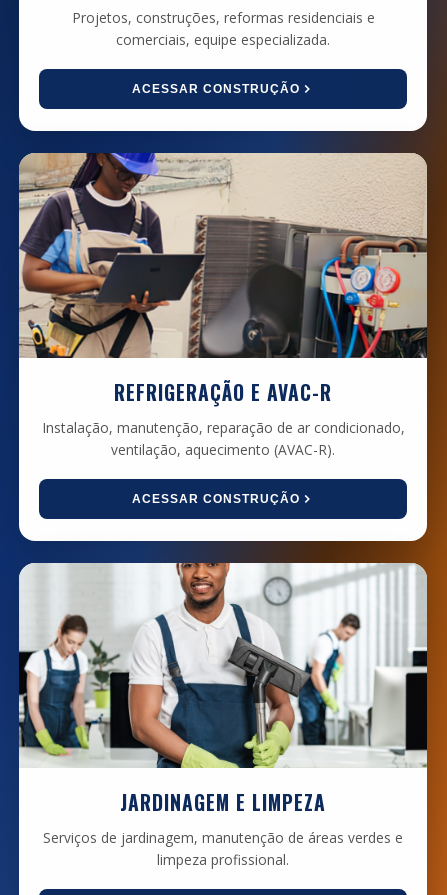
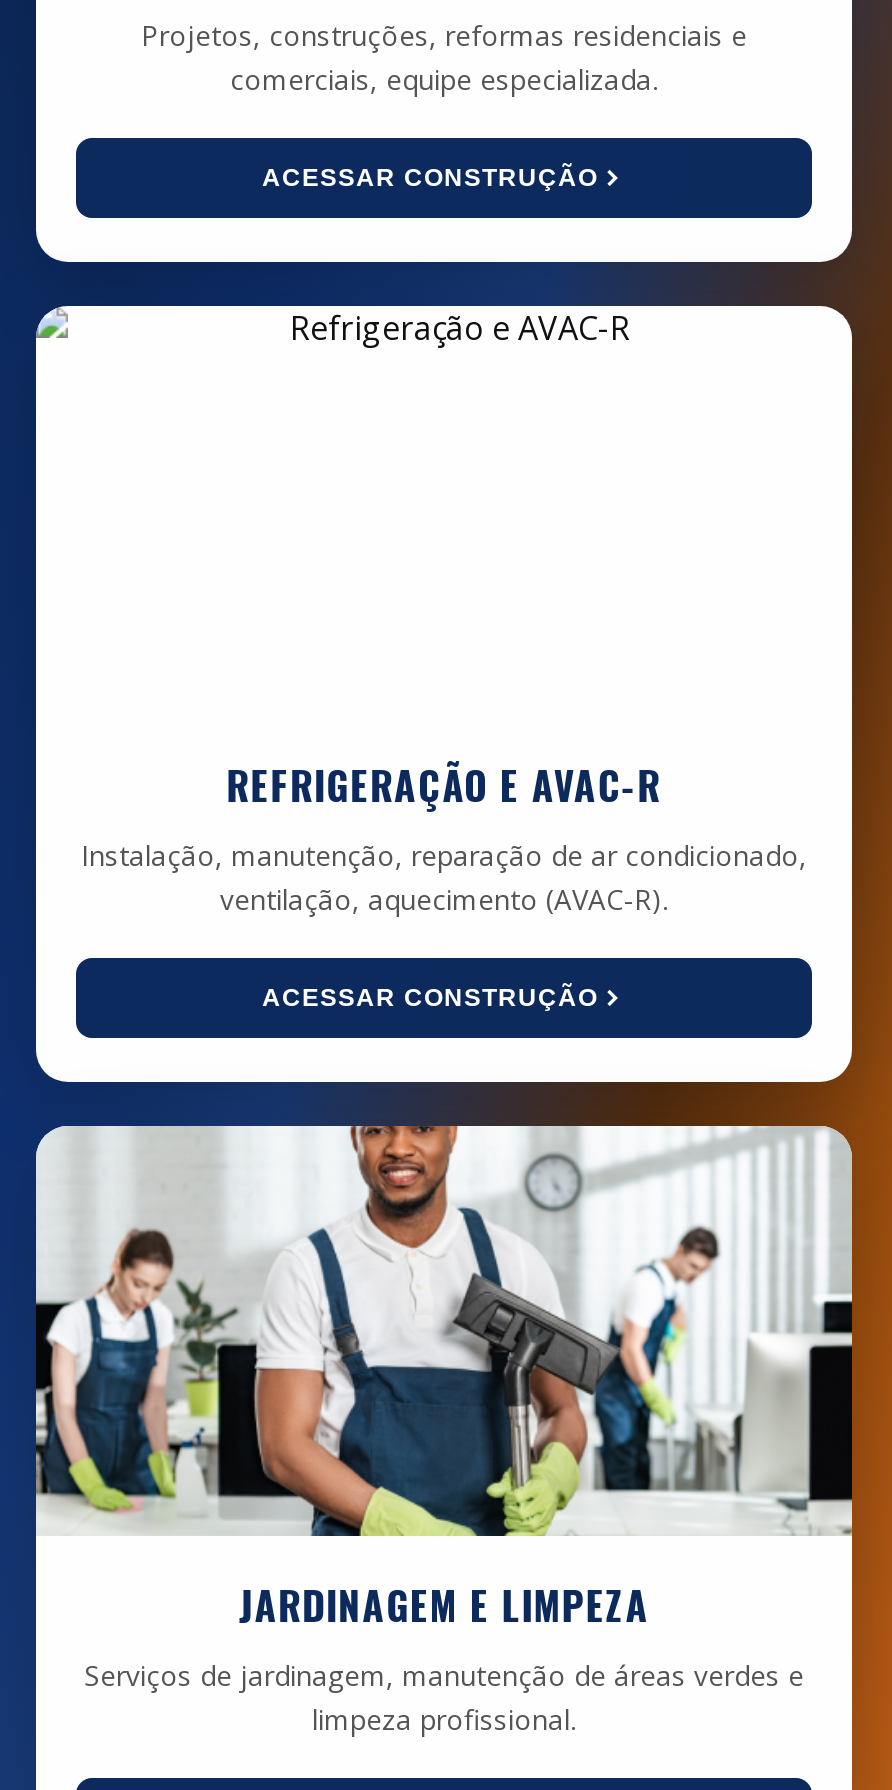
[18,152,428,359] [image] -> none

